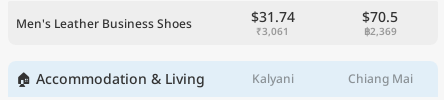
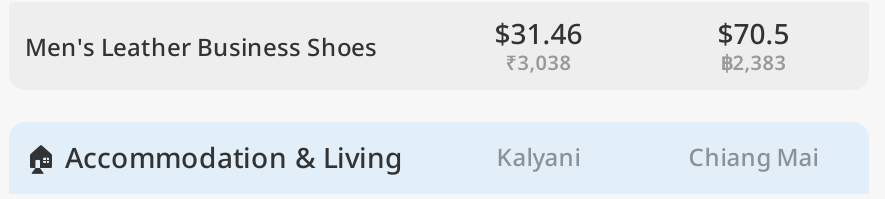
[251,7,295,26] $31.74 -> [495,14,583,52] $31.46
[256,24,289,38] ₹3,061 -> [505,48,571,76] ₹3,038
[364,24,397,38] ฿2,369 -> [721,48,787,76] ฿2,383

